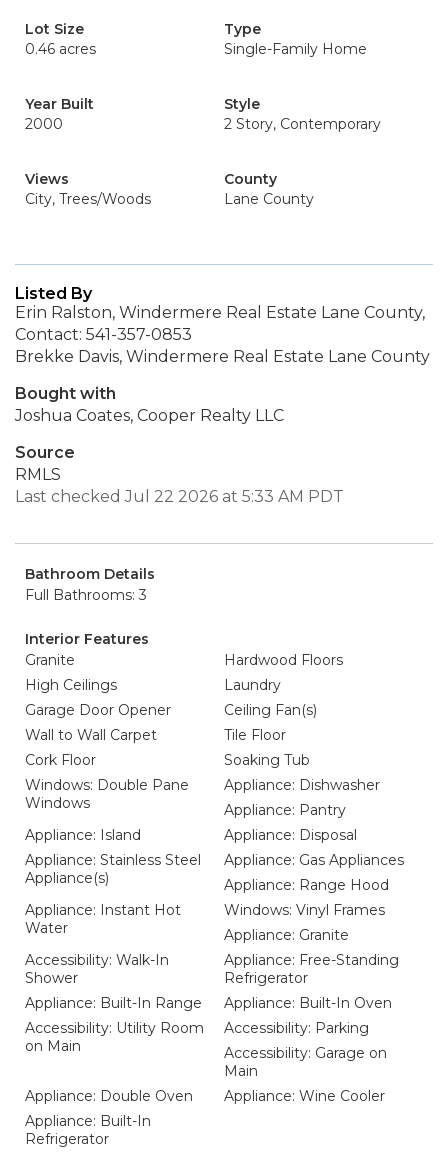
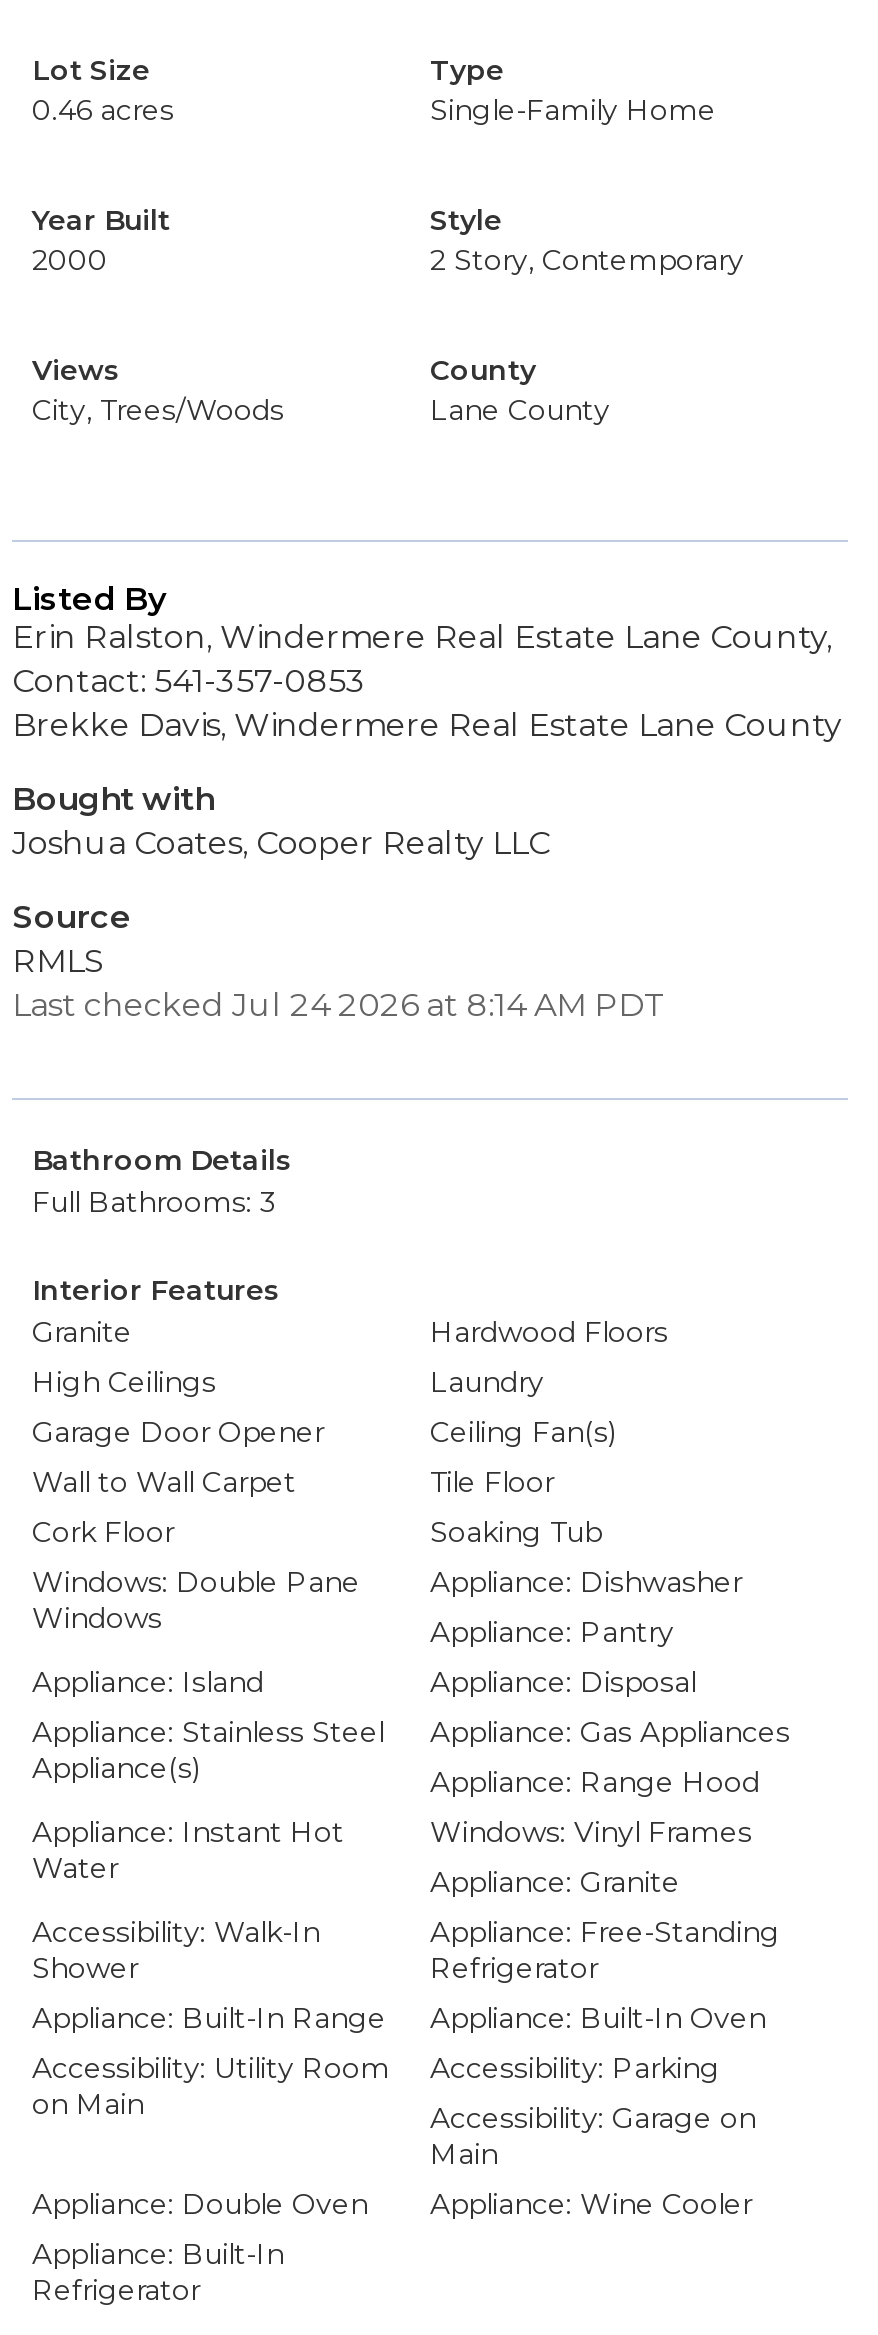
[15,487,344,506] Last checked Jul 22 2026 at 5:33 AM PDT -> [12,986,666,1024] Last checked Jul 24 2026 at 8:14 AM PDT

